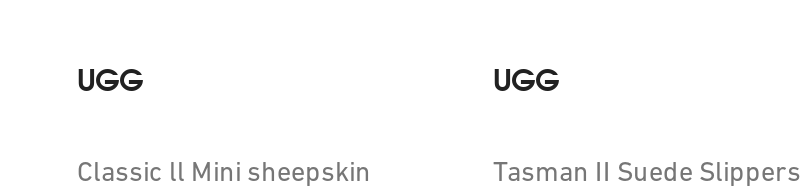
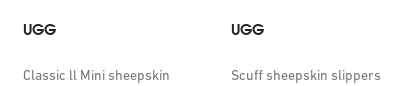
[493,155,801,187] Tasman II Suede Slippers -> [231,67,381,83] Scuff sheepskin slippers

